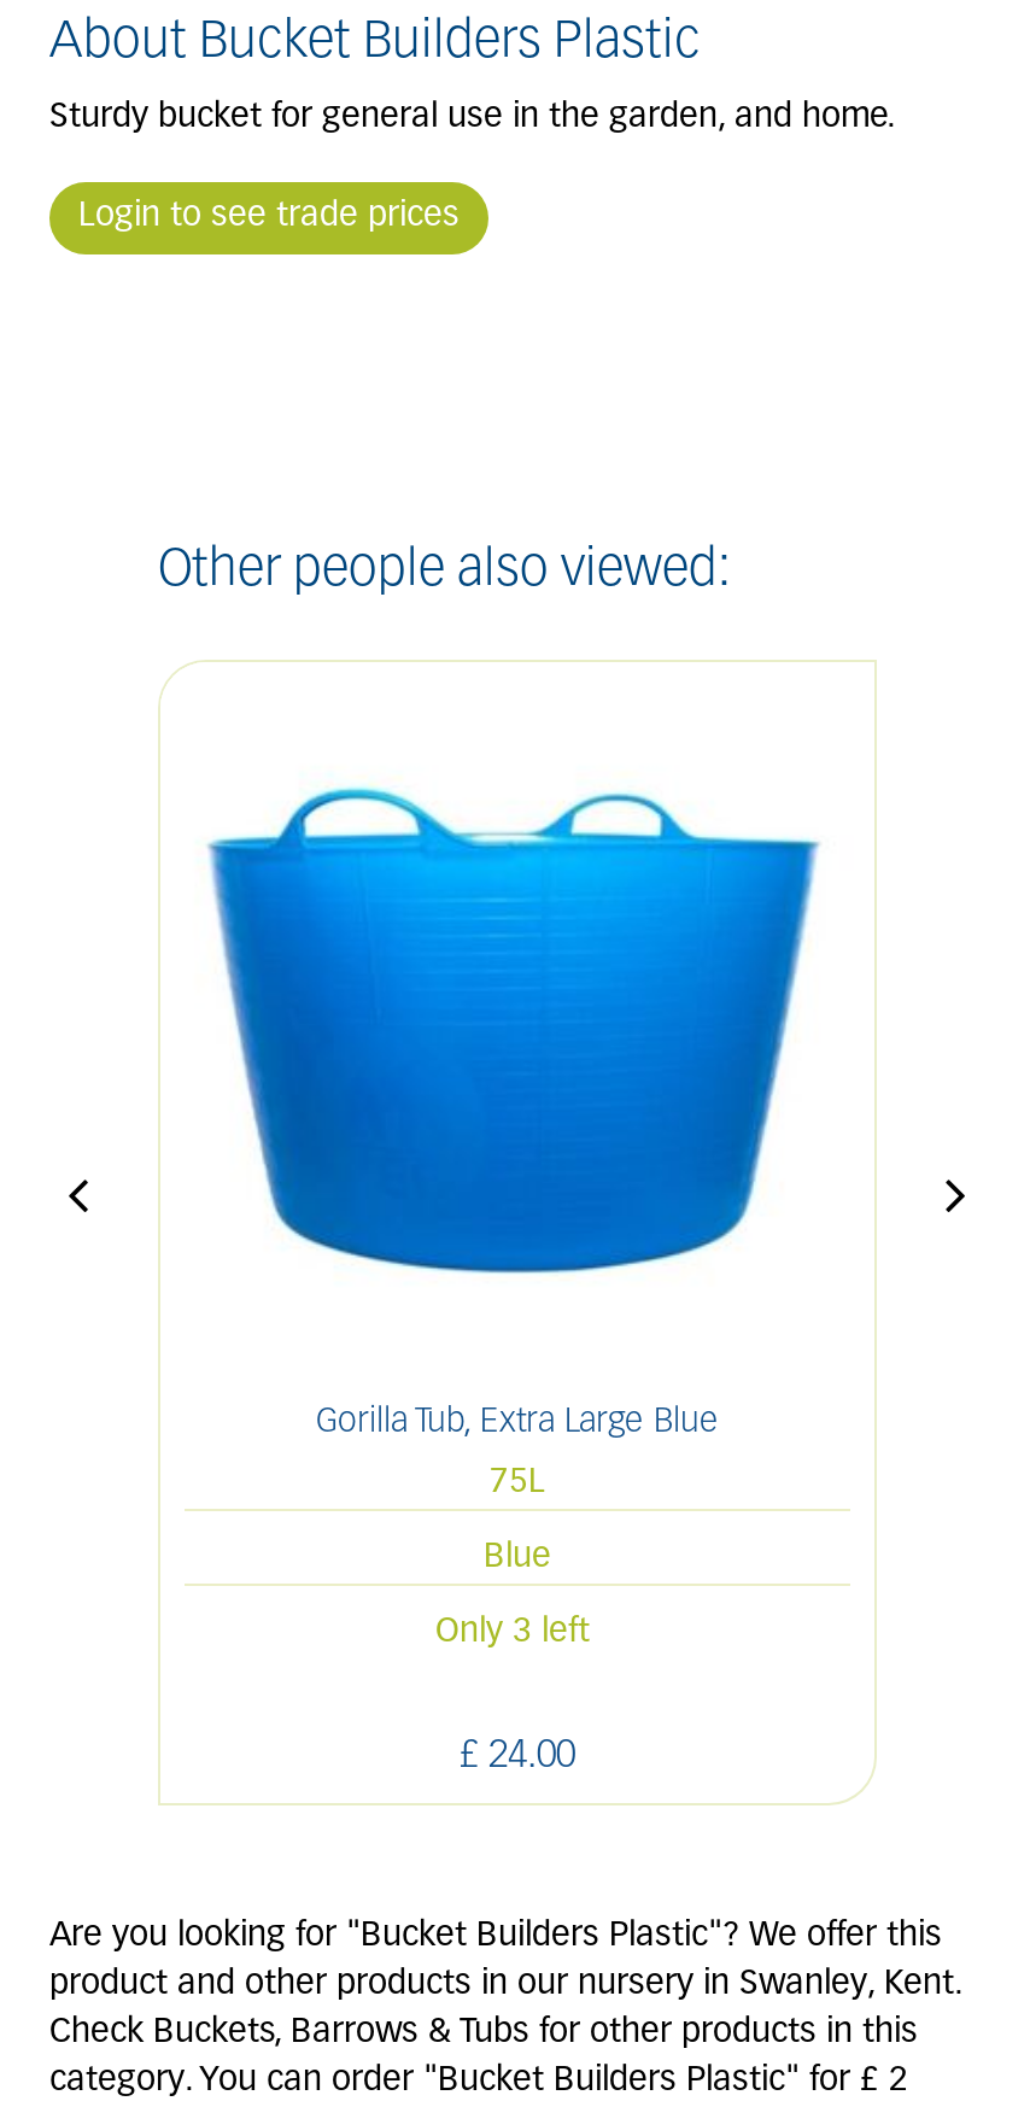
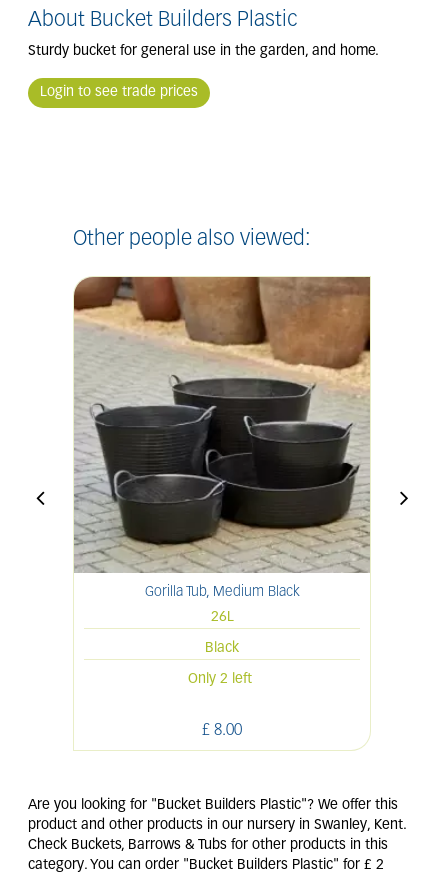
[160,662,874,1441] [image] | Gorilla Tub, Extra Large Blue -> [73,276,371,600] [image] | Gorilla Tub, Medium Black
[490,1465,545,1502] 75L -> [210,610,233,625] 26L
[484,1540,551,1576] Blue -> [205,641,239,656] Black
[435,1615,599,1651] Only 3 left -> [188,672,256,687] Only 2 left
[460,1738,575,1777] £ 24.00 -> [202,723,242,739] £ 8.00

